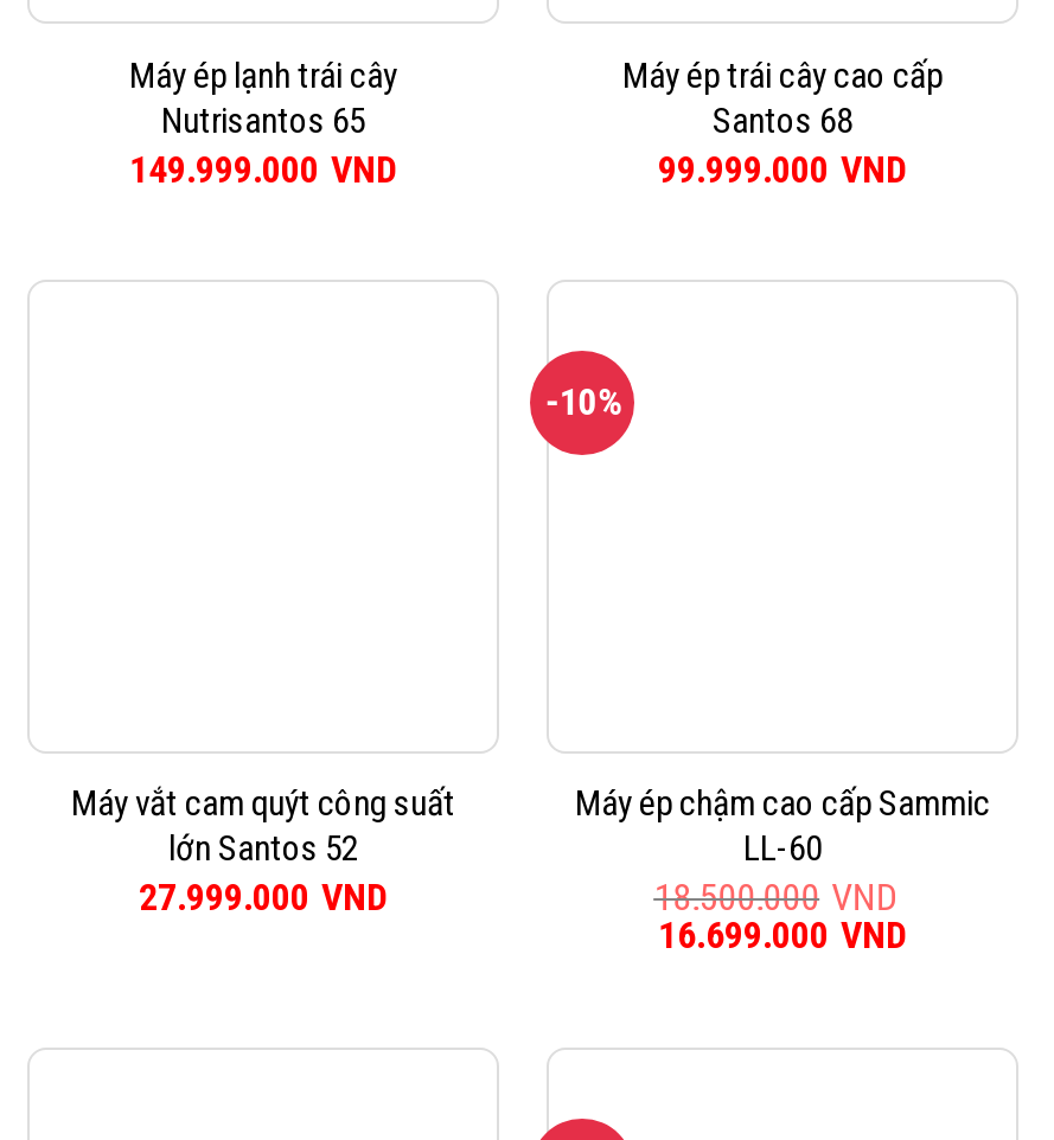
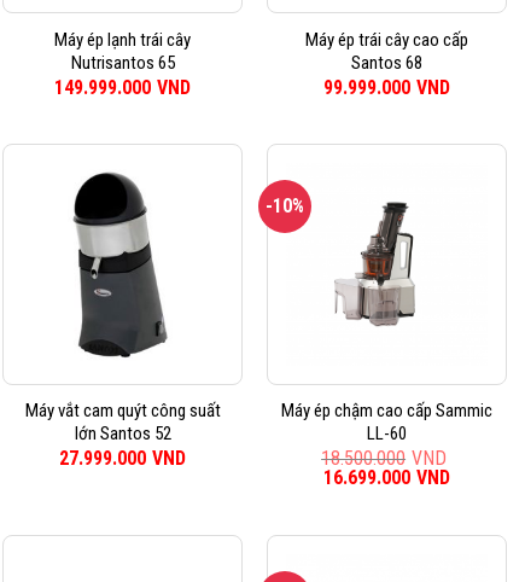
none -> [72,171,168,359] [image]
none -> [334,202,415,327] [image]

